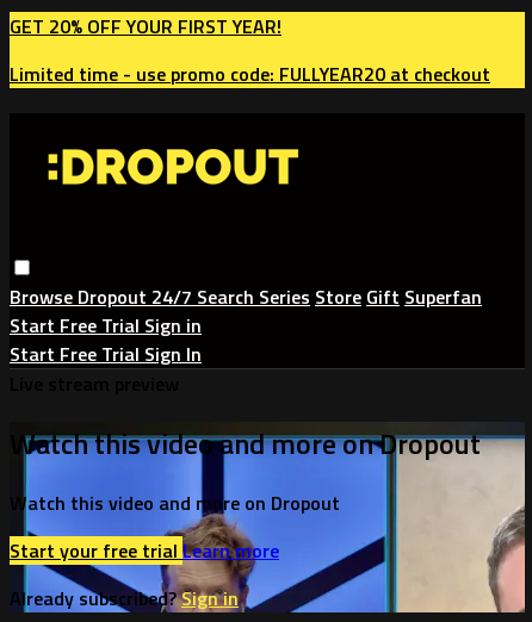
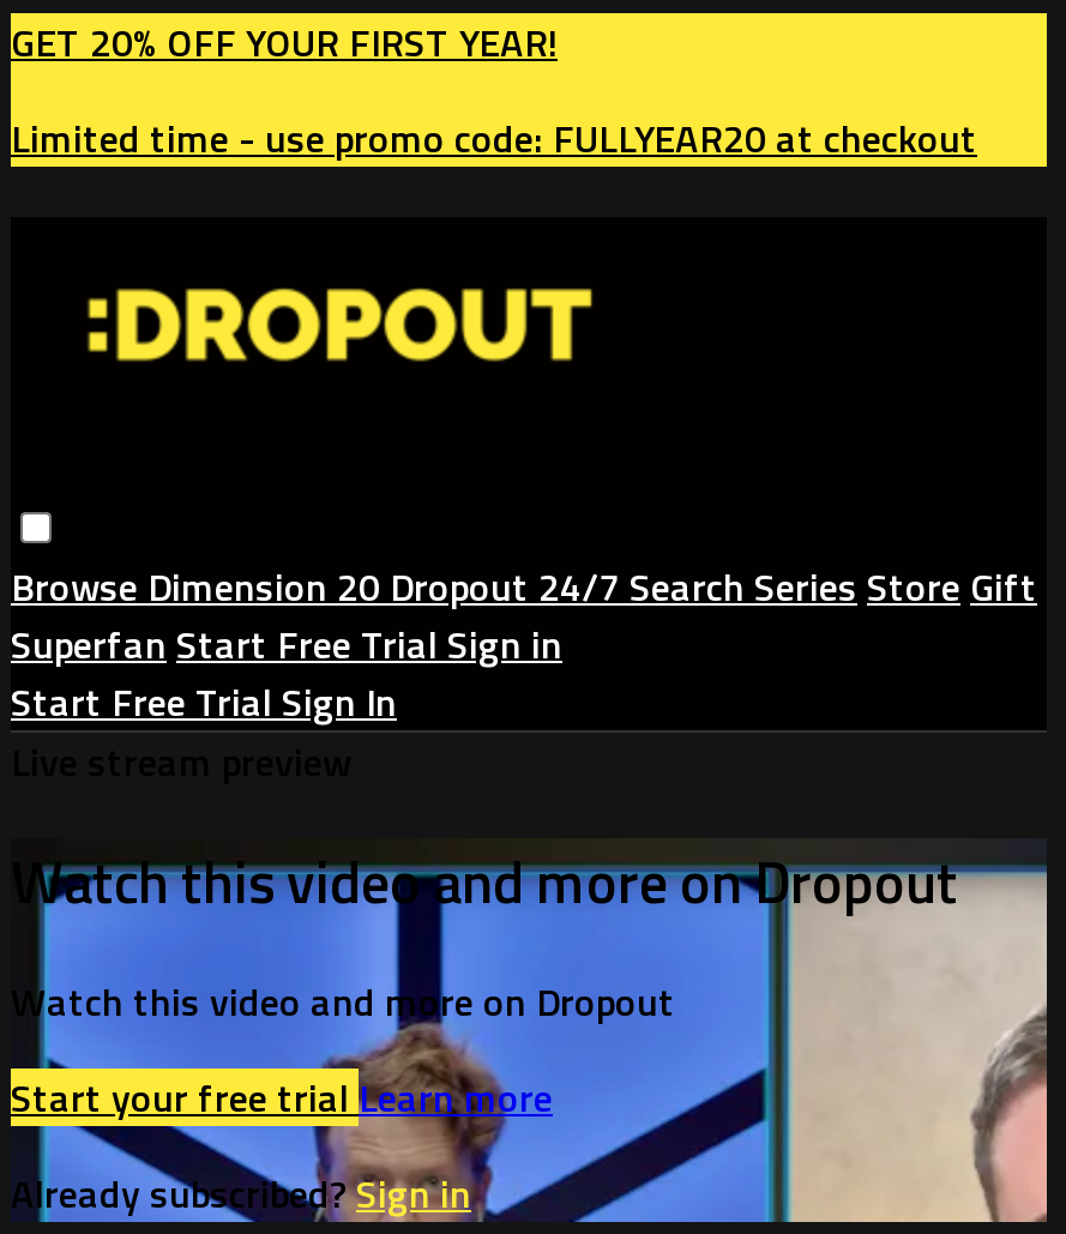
[10,282,482,339] Browse Dropout 24/7 Search Series Store Gift Superfan | Start Free Trial Sign in -> [11,557,1037,673] Browse Dimension 20 Dropout 24/7 Search Series Store Gift | Superfan Start Free Trial Sign in

